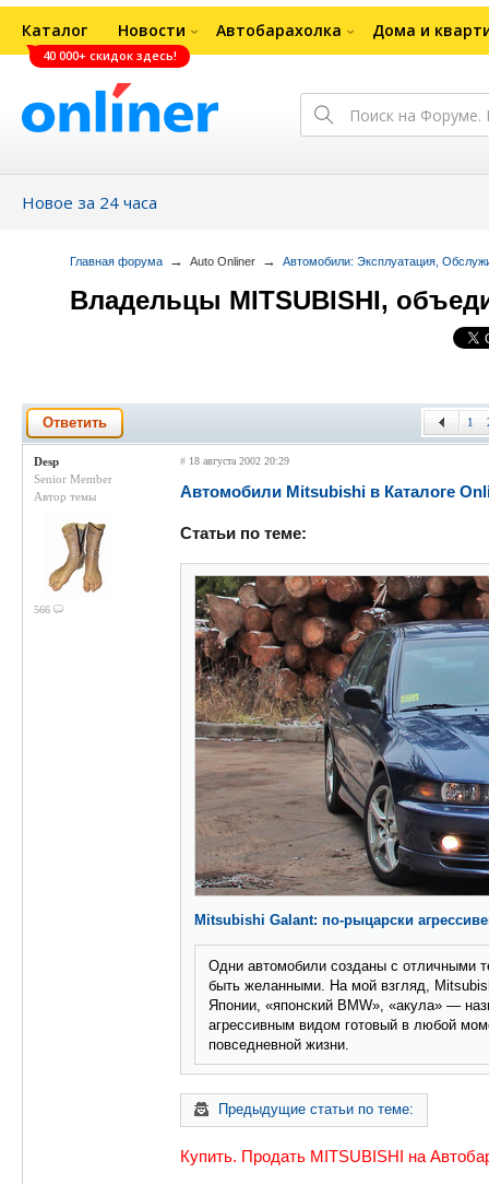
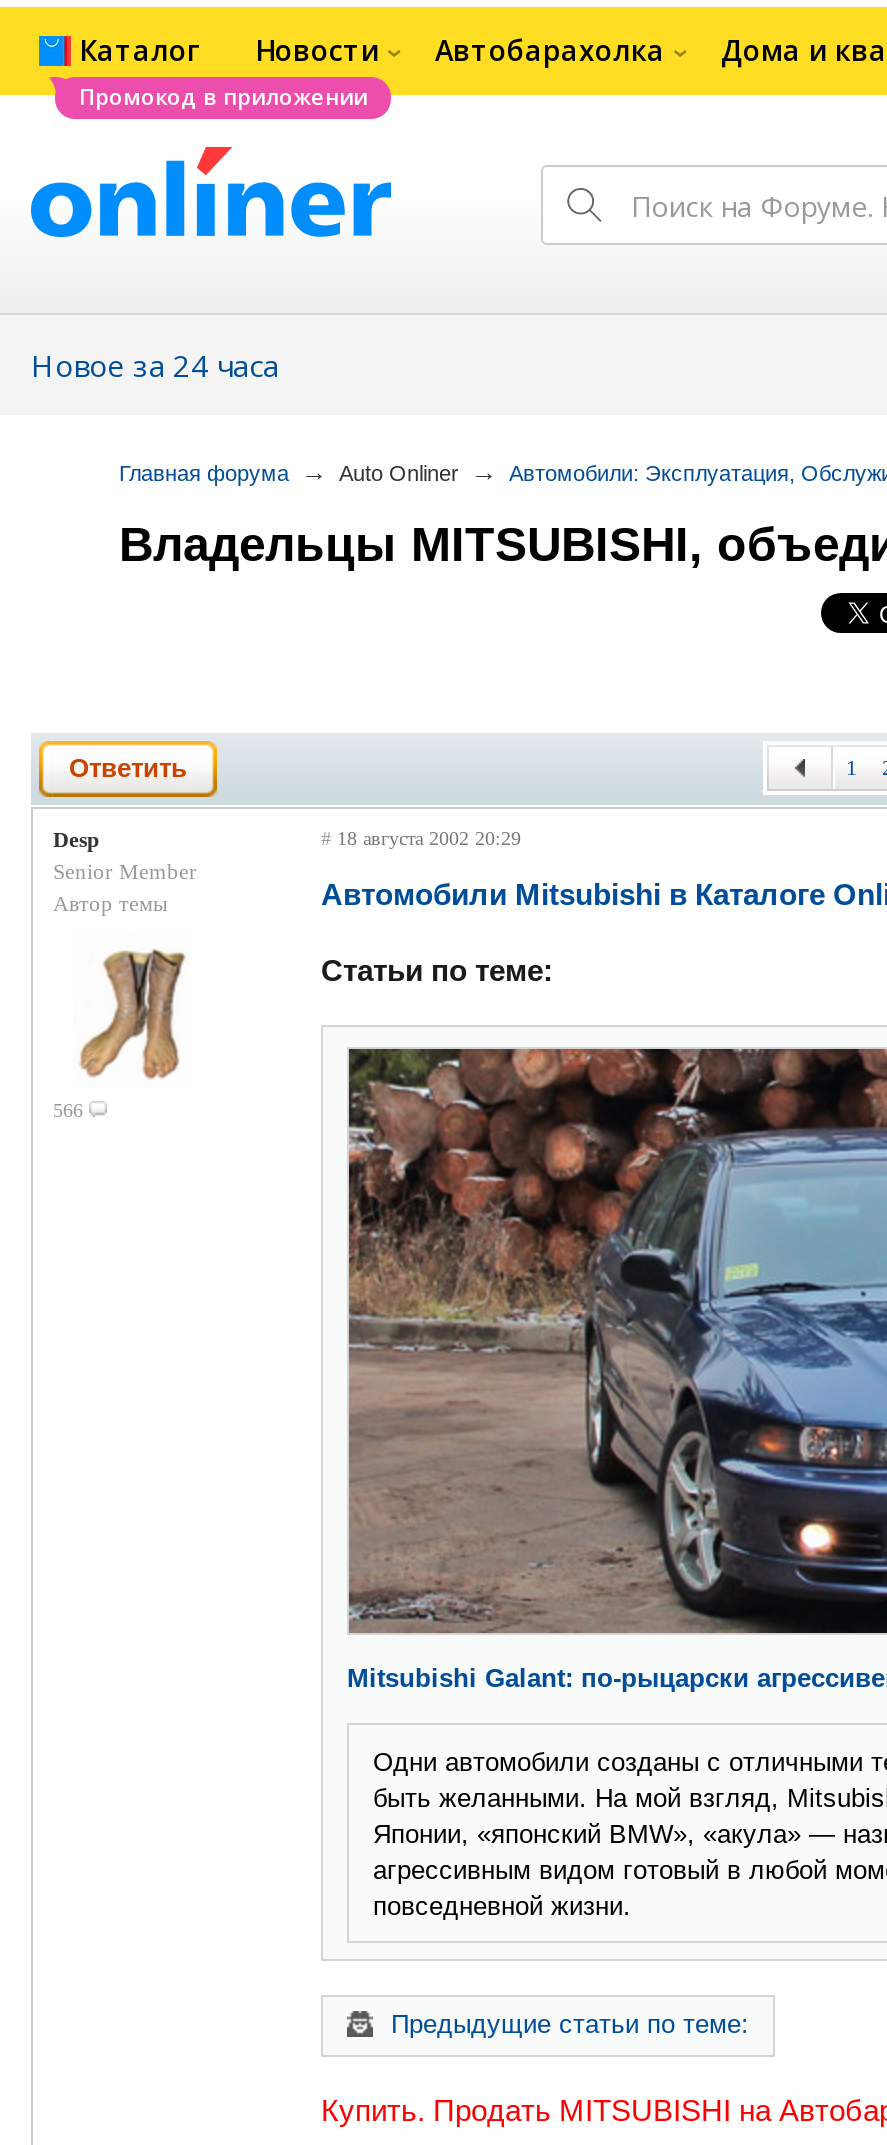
[43,47,177,63] 40 000+ скидок здесь! -> [79,81,367,111] Промокод в приложении

